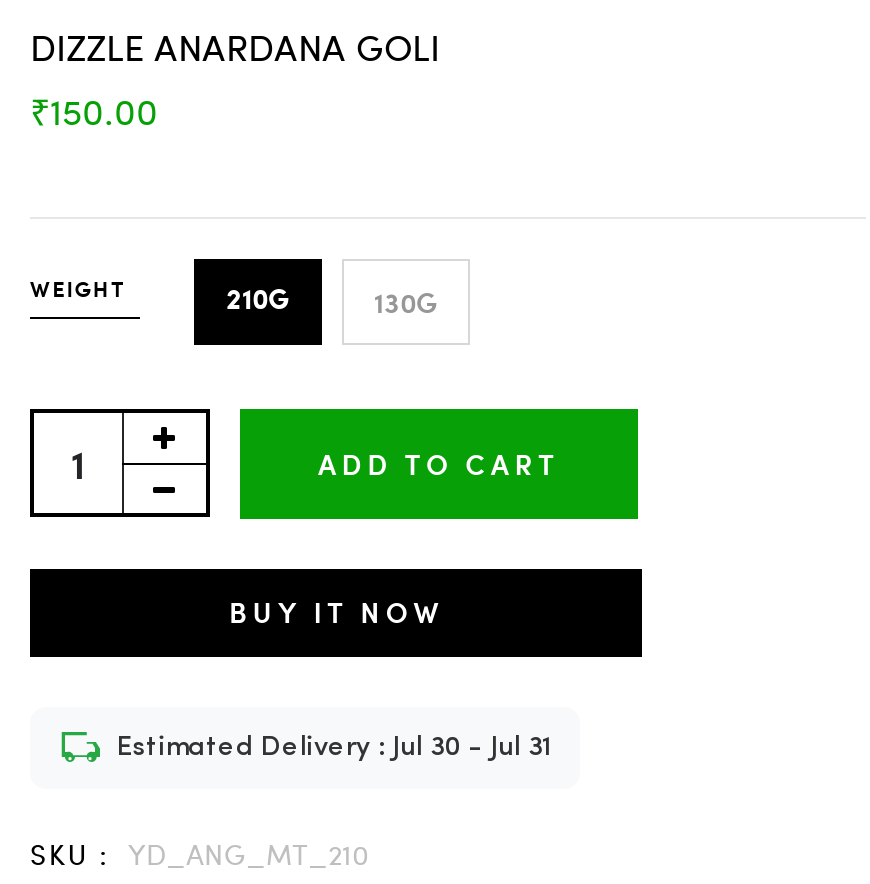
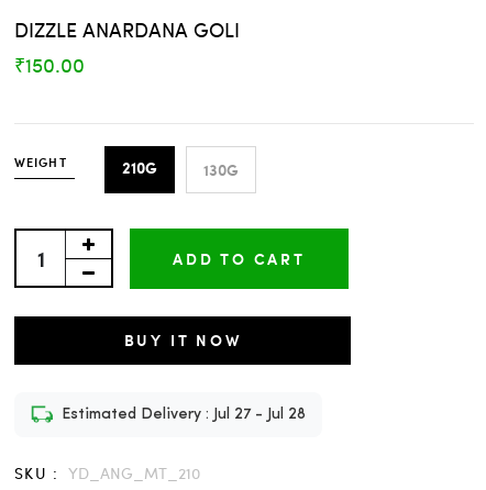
[116,733,550,763] Estimated Delivery : Jul 30 - Jul 31 -> [62,406,306,423] Estimated Delivery : Jul 27 - Jul 28

